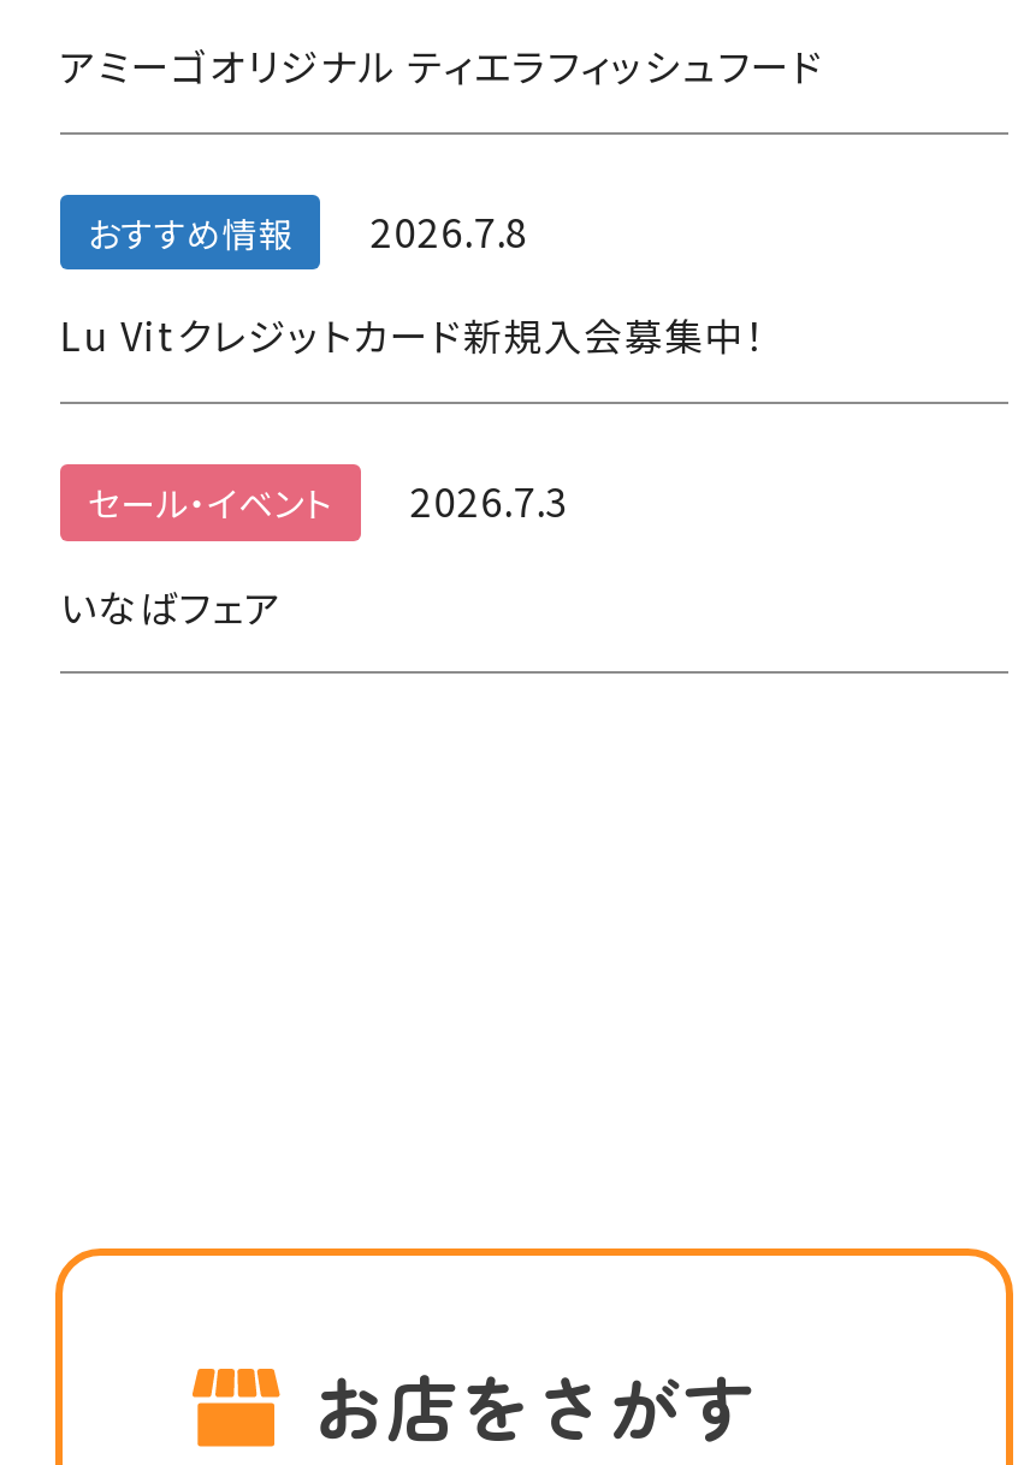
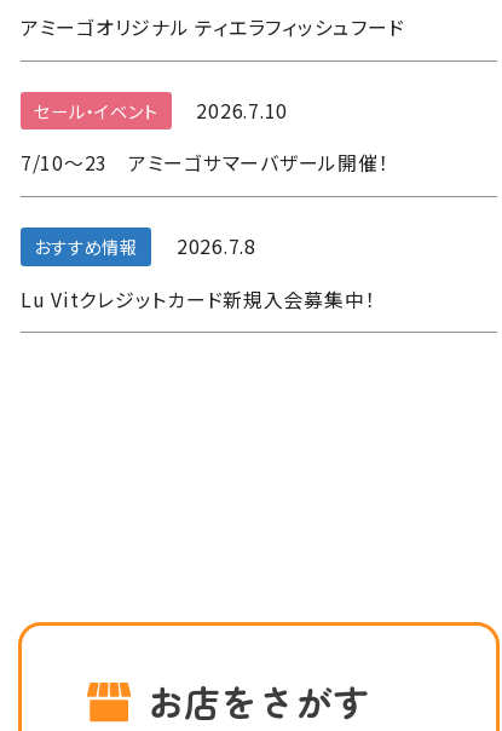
none -> [20,96,389,177] 2026.7.10 | 7/10～23 アミーゴサマーバザール開催！
moved [60,203,766,364] -> [20,232,375,313]: おすすめ情報 | 2026.7.8 | Lu Vitクレジットカード新規入会募集中！
[60,473,569,634] 2026.7.3 | いなばフェア -> none
moved [87,476,333,526] -> [34,97,158,123]: セール・イベント

